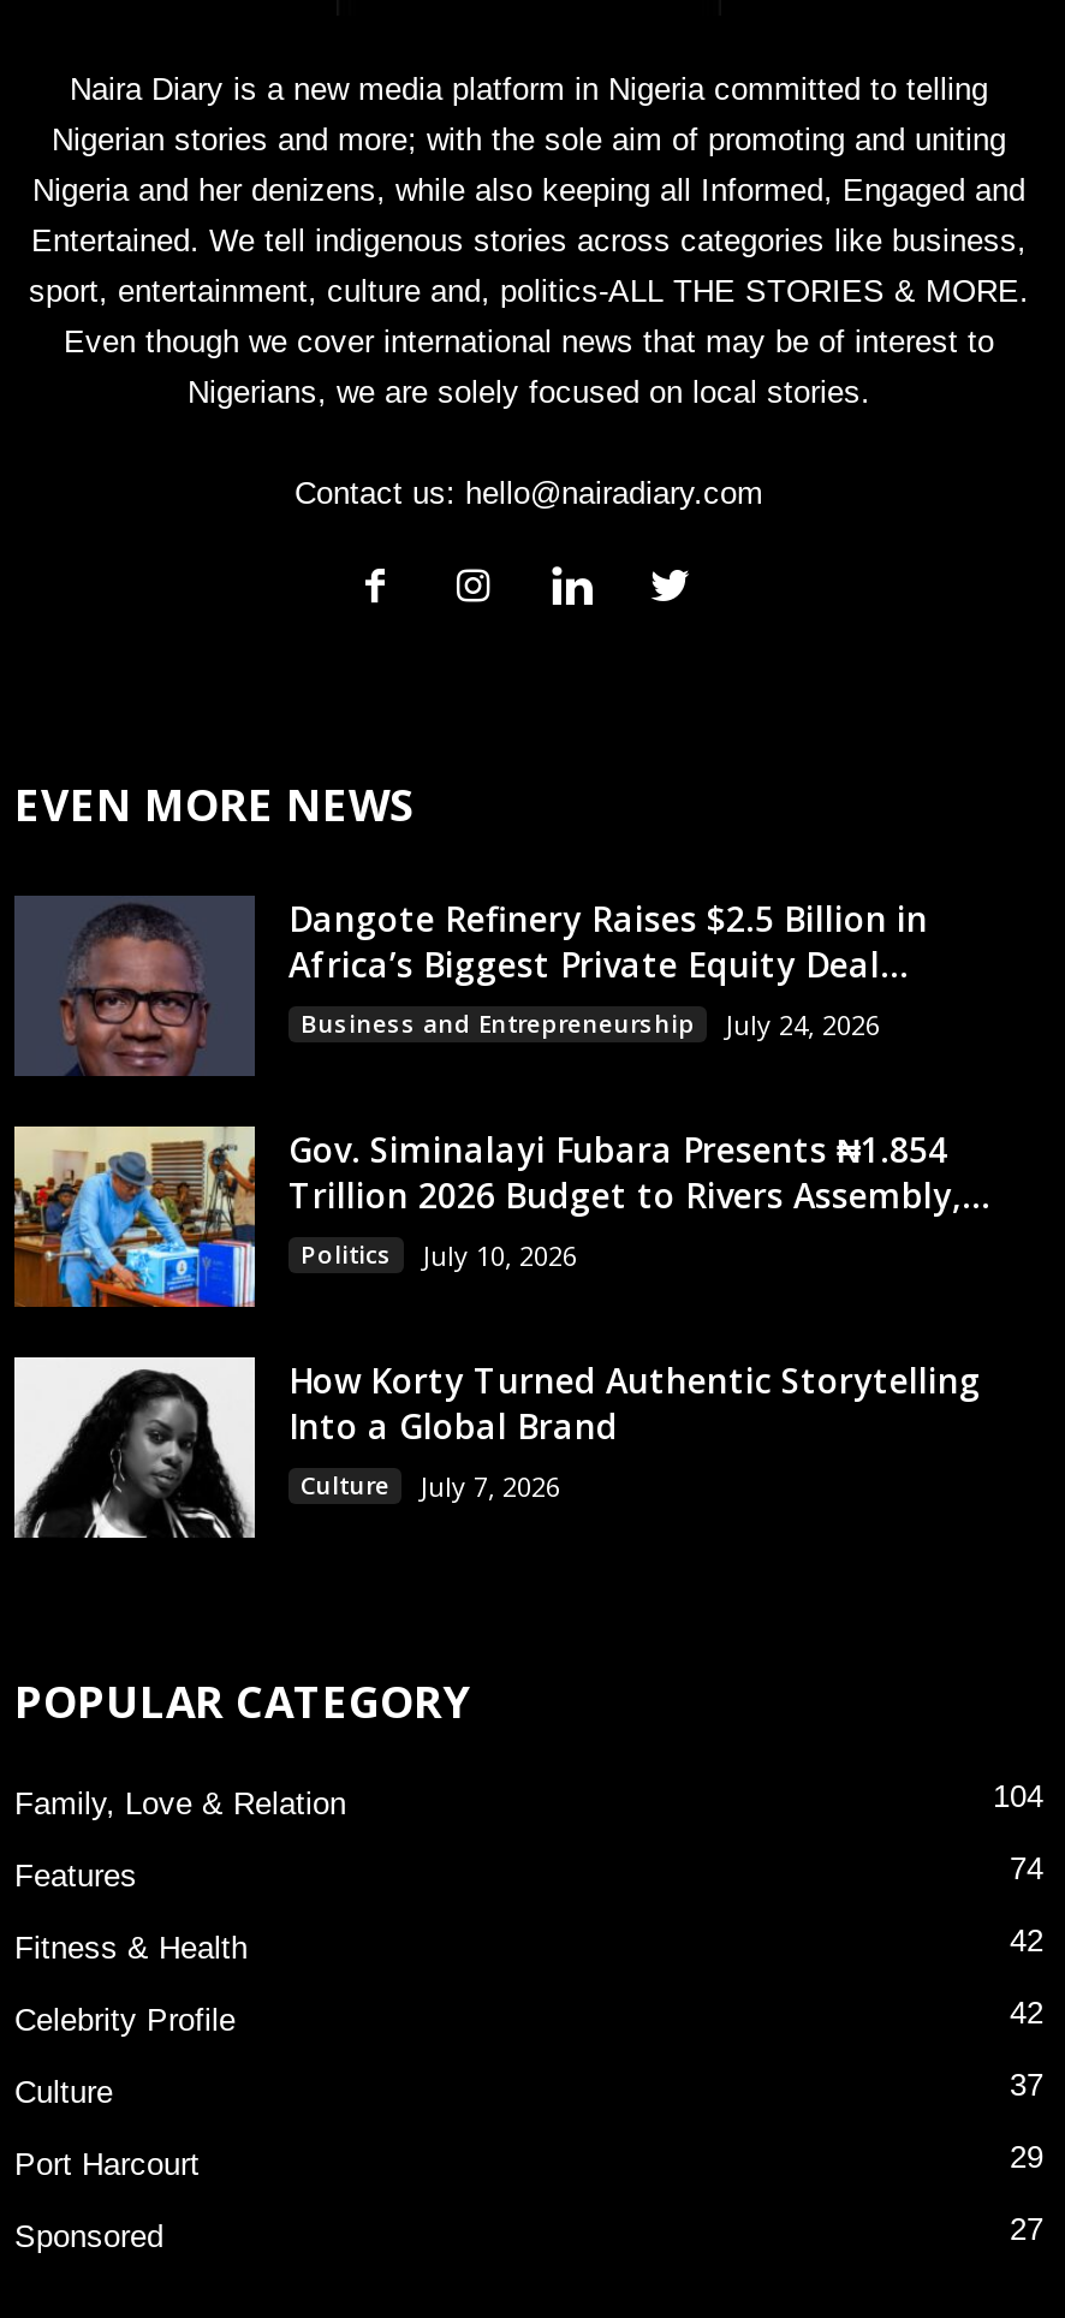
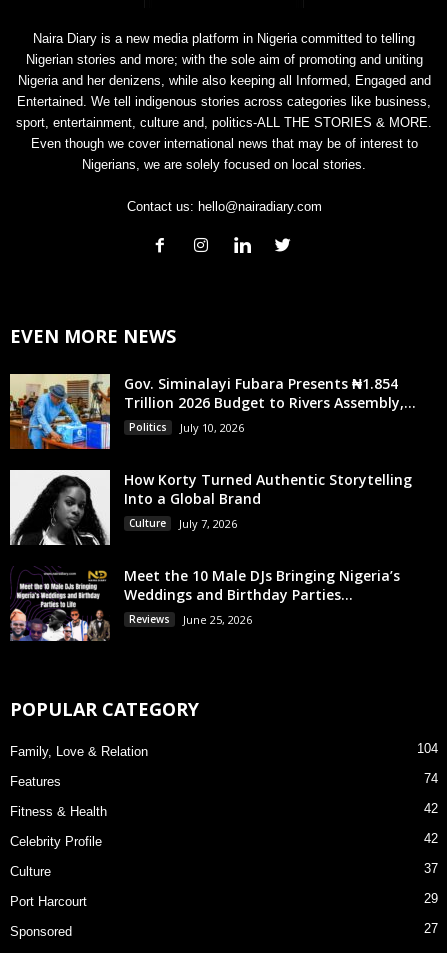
[14,896,928,1076] [image] | Dangote Refinery Raises $2.5 Billion in | Africa’s Biggest Private Equity Deal... | Business and Entrepreneurship | July 24, 2026 -> none
moved [10,1124,990,1504] -> [8,373,416,531]: [image] | Gov. Siminalayi Fubara Presents ₦1.854 | Trillion 2026 Budget to Rivers Assembly,... | ... | Culture | July 7, 2026
none -> [9,566,400,642] [image] | Meet the 10 Male DJs Bringing Nigeria’s | Weddings and Birthday Parties... | Reviews | June 25, 2026

